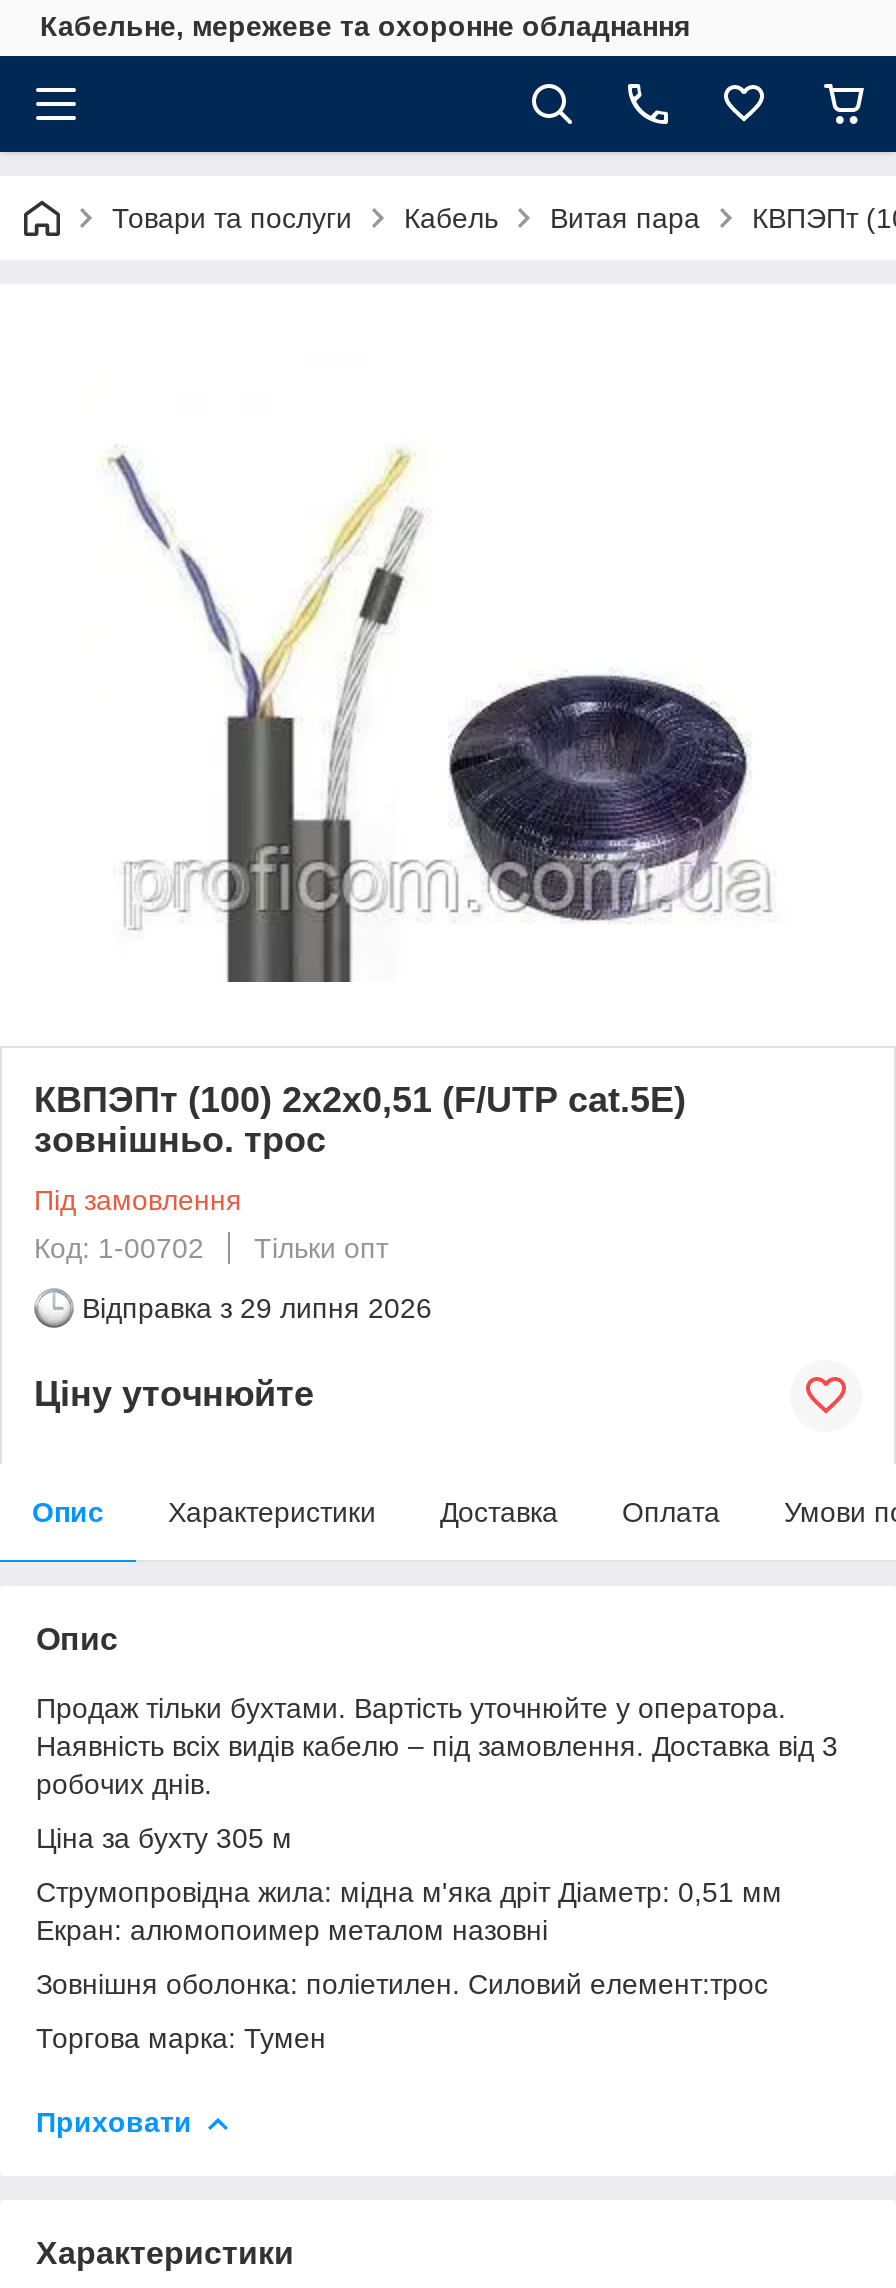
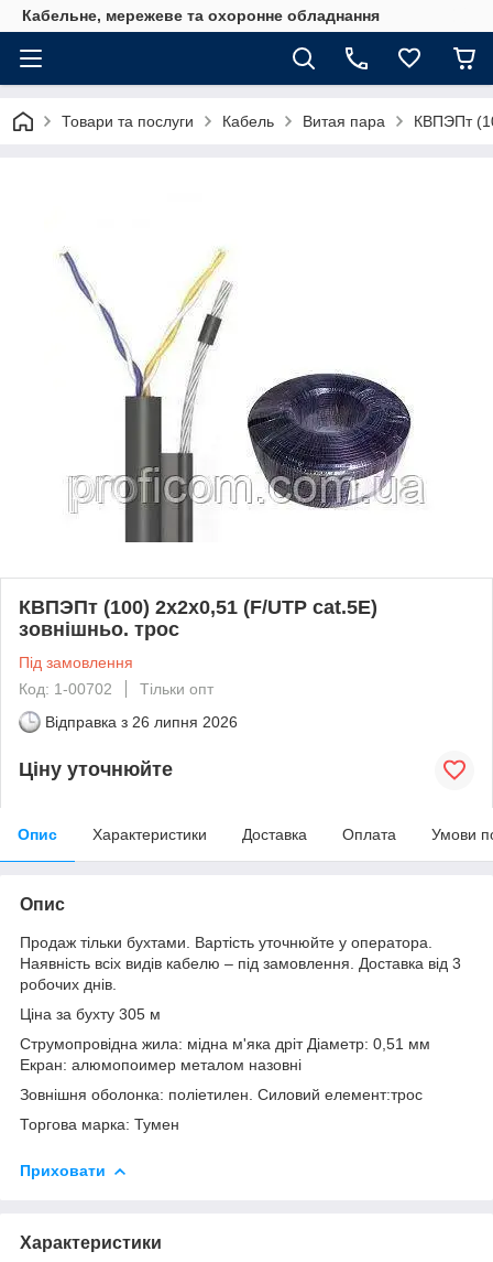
[82,1292,432,1324] Відправка з 29 липня 2026 -> [45,713,238,731] Відправка з 26 липня 2026

